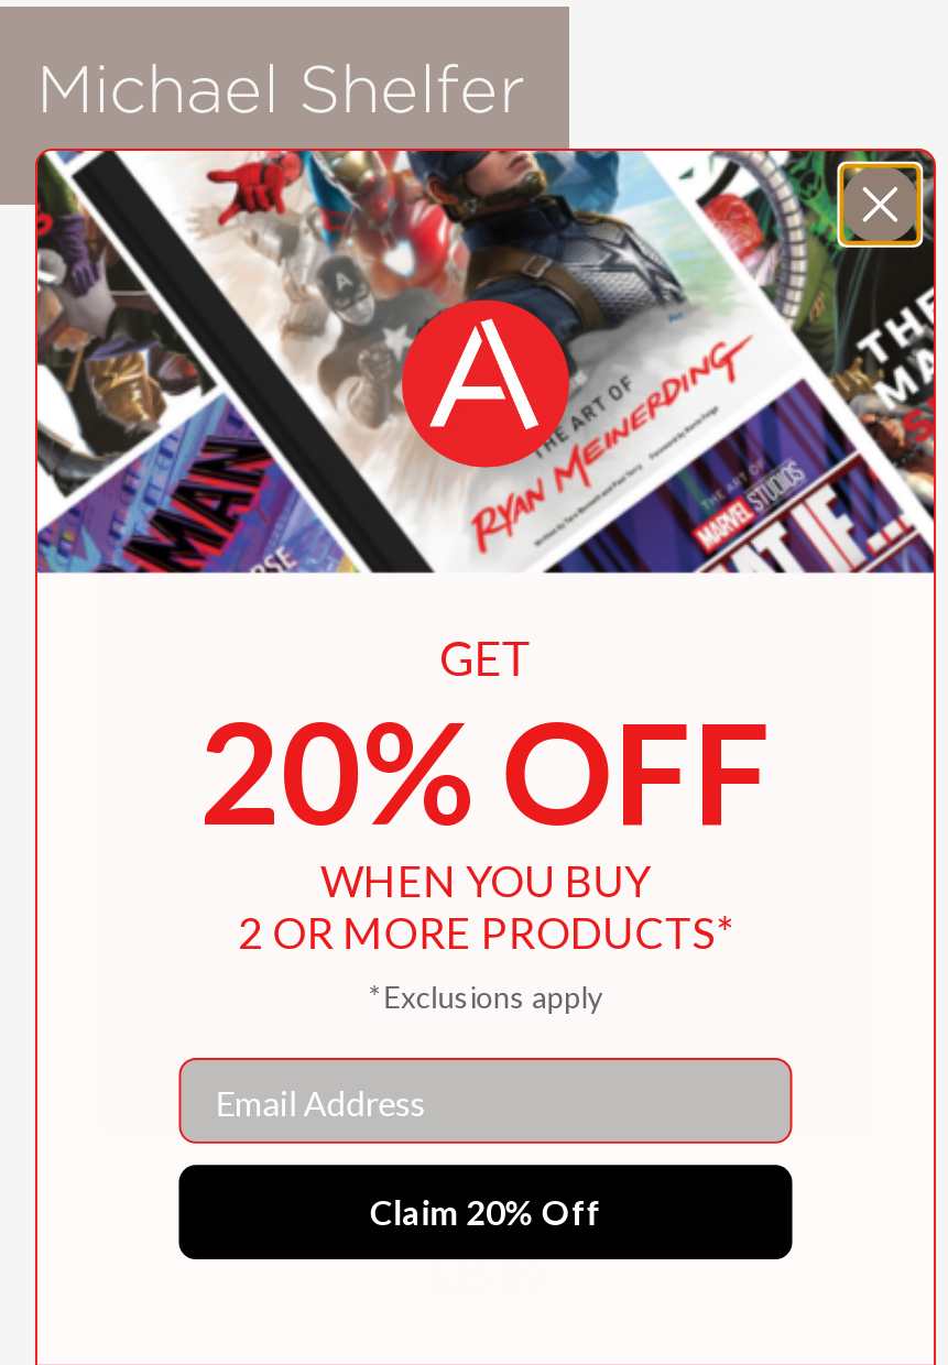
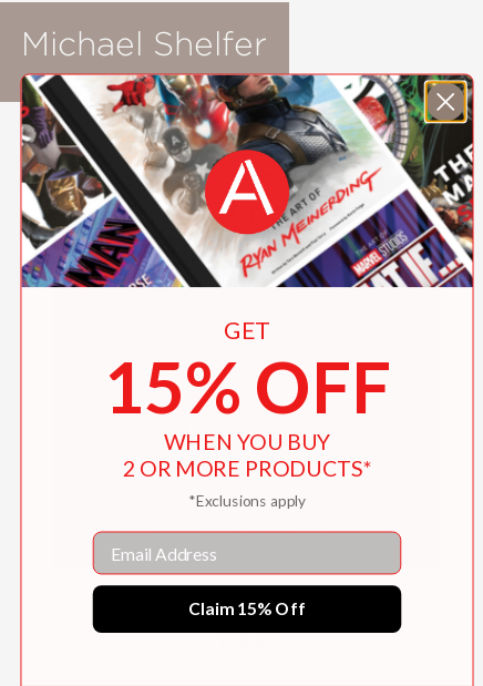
[199,687,772,854] 20% OFF -> [103,345,391,429] 15% OFF
[370,1191,601,1232] Claim 20% Off -> [189,598,305,619] Claim 15% Off

